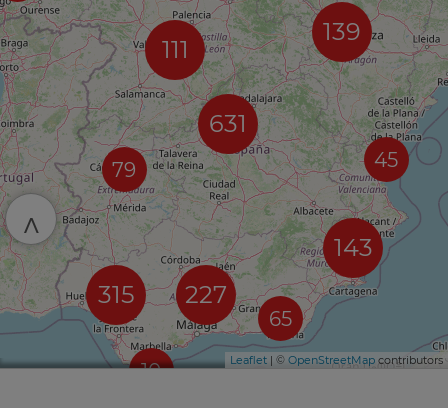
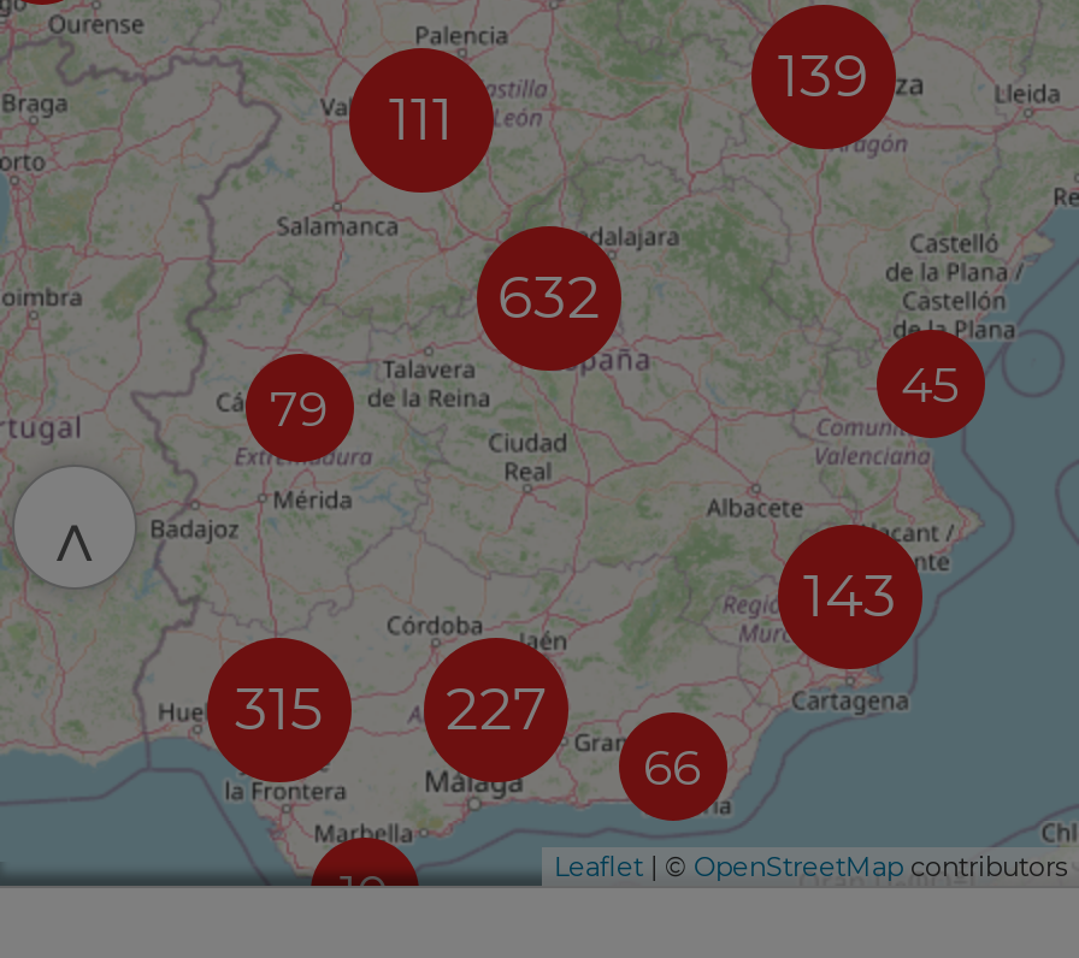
[209,109,247,138] 631 -> [497,262,601,332] 632
[268,307,291,331] 65 -> [643,739,701,797] 66

